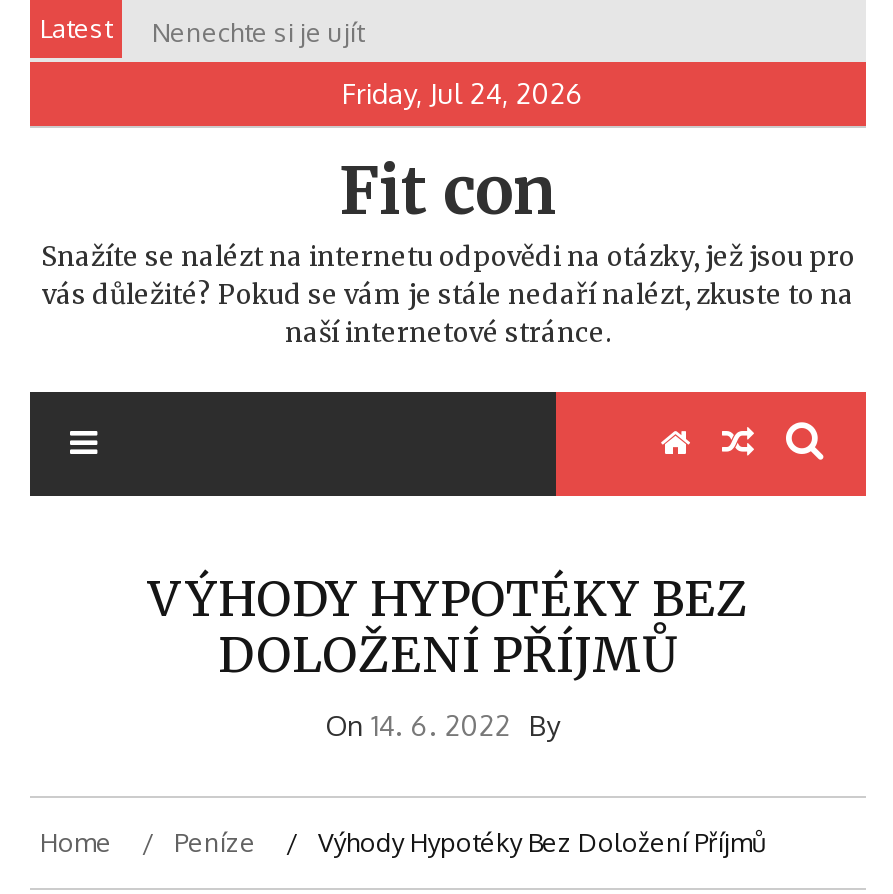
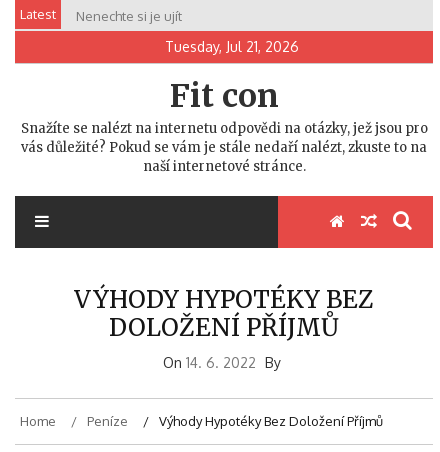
[342,76,584,110] Friday, Jul 24, 2026 -> [164,38,298,55] Tuesday, Jul 21, 2026

